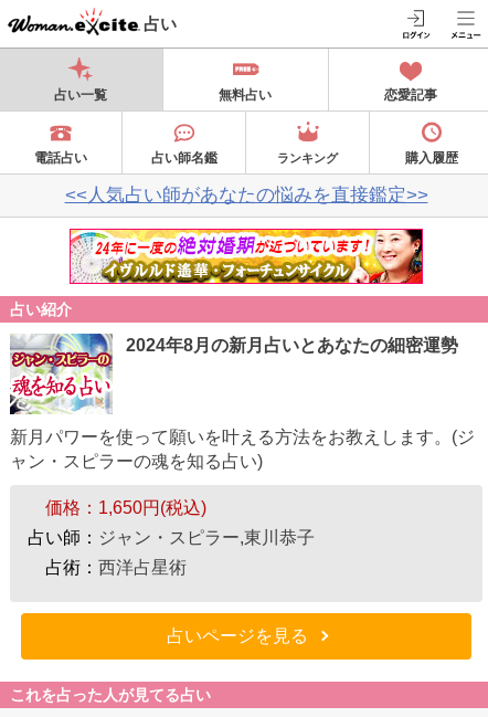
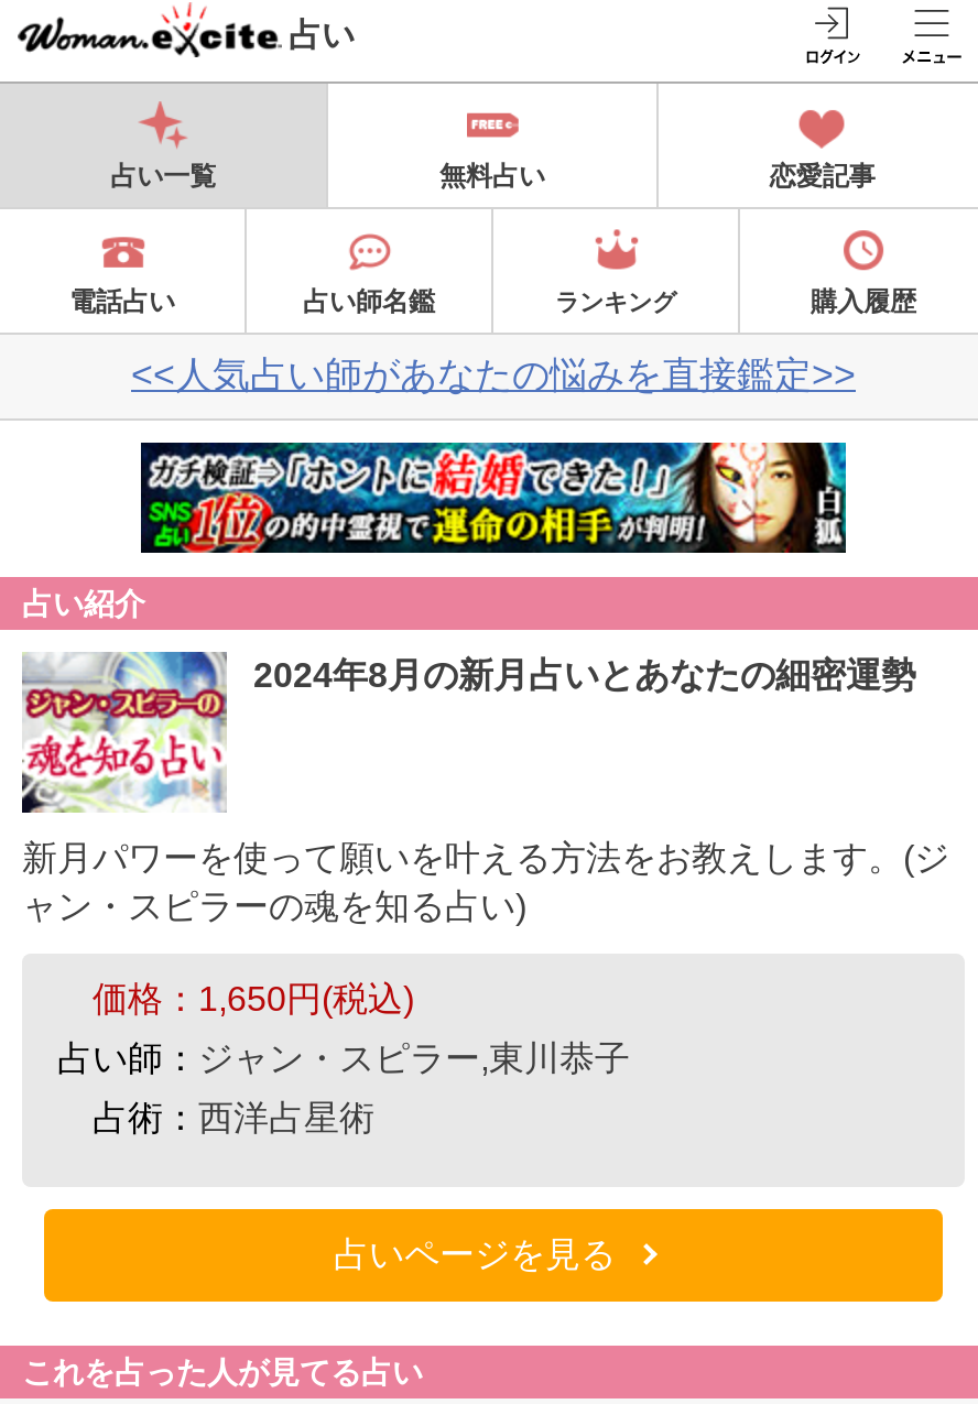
[68,228,424,285] [image] -> [139,440,848,555] [image]

